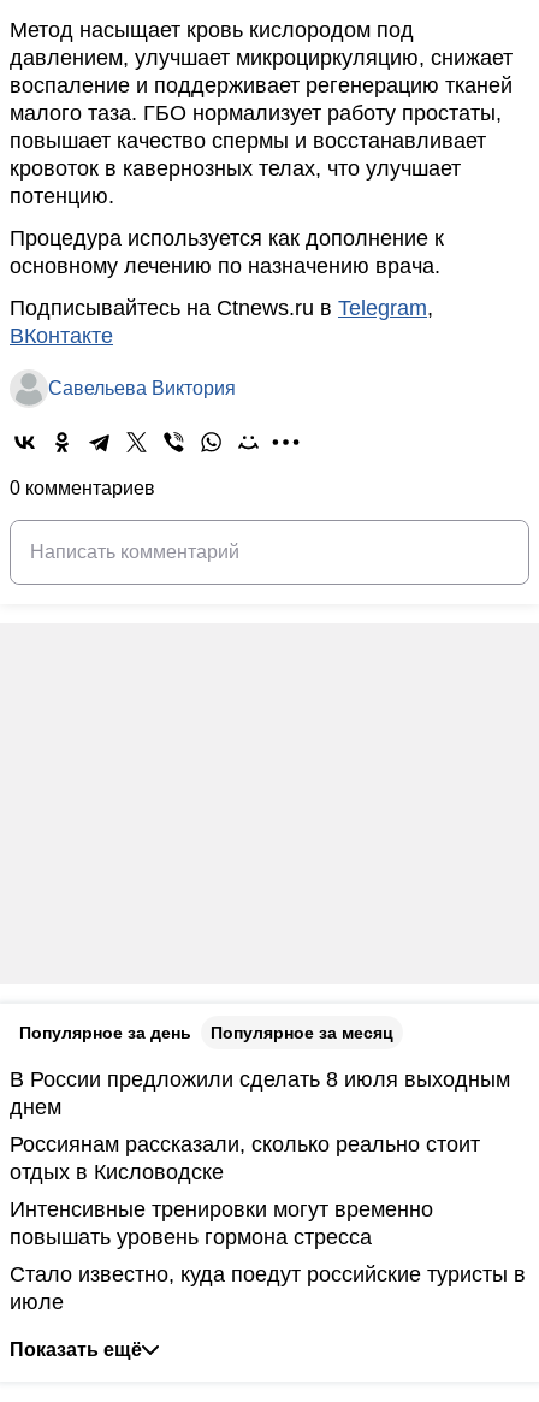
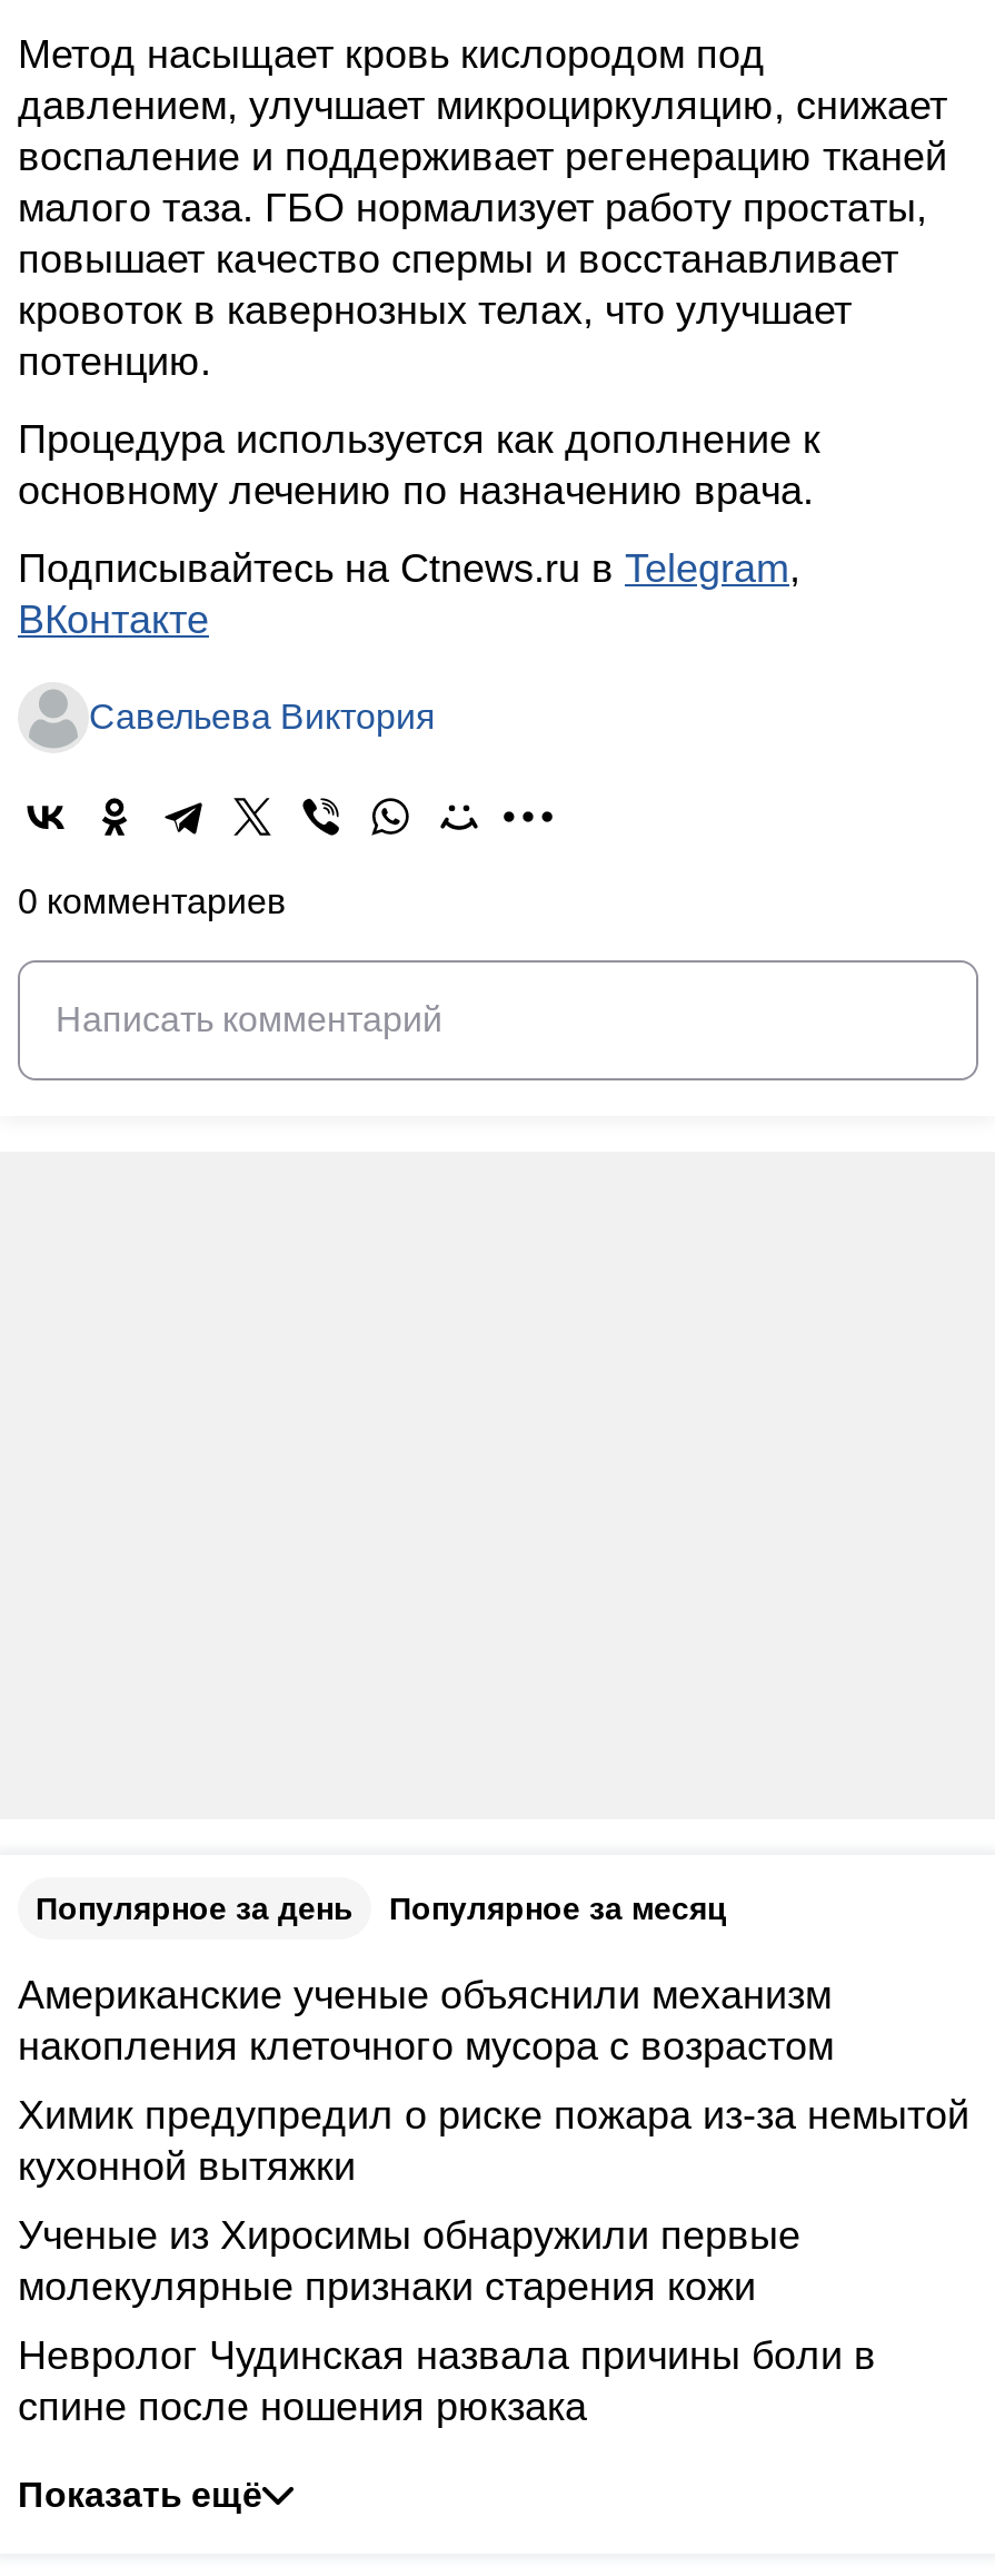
[10,1067,510,1119] В России предложили сделать 8 июля выходным | днем -> [18,1973,834,2069] Американские ученые объяснили механизм | накопления клеточного мусора с возрастом
[10,1132,480,1184] Россиянам рассказали, сколько реально стоит | отдых в Кисловодске -> [18,2093,969,2189] Химик предупредил о риске пожара из-за немытой | кухонной вытяжки
[10,1197,433,1249] Интенсивные тренировки могут временно | повышать уровень гормона стресса -> [18,2213,800,2309] Ученые из Хиросимы обнаружили первые | молекулярные признаки старения кожи
[10,1262,526,1314] Стало известно, куда поедут российские туристы в | июле -> [18,2333,876,2429] Невролог Чудинская назвала причины боли в | спине после ношения рюкзака

